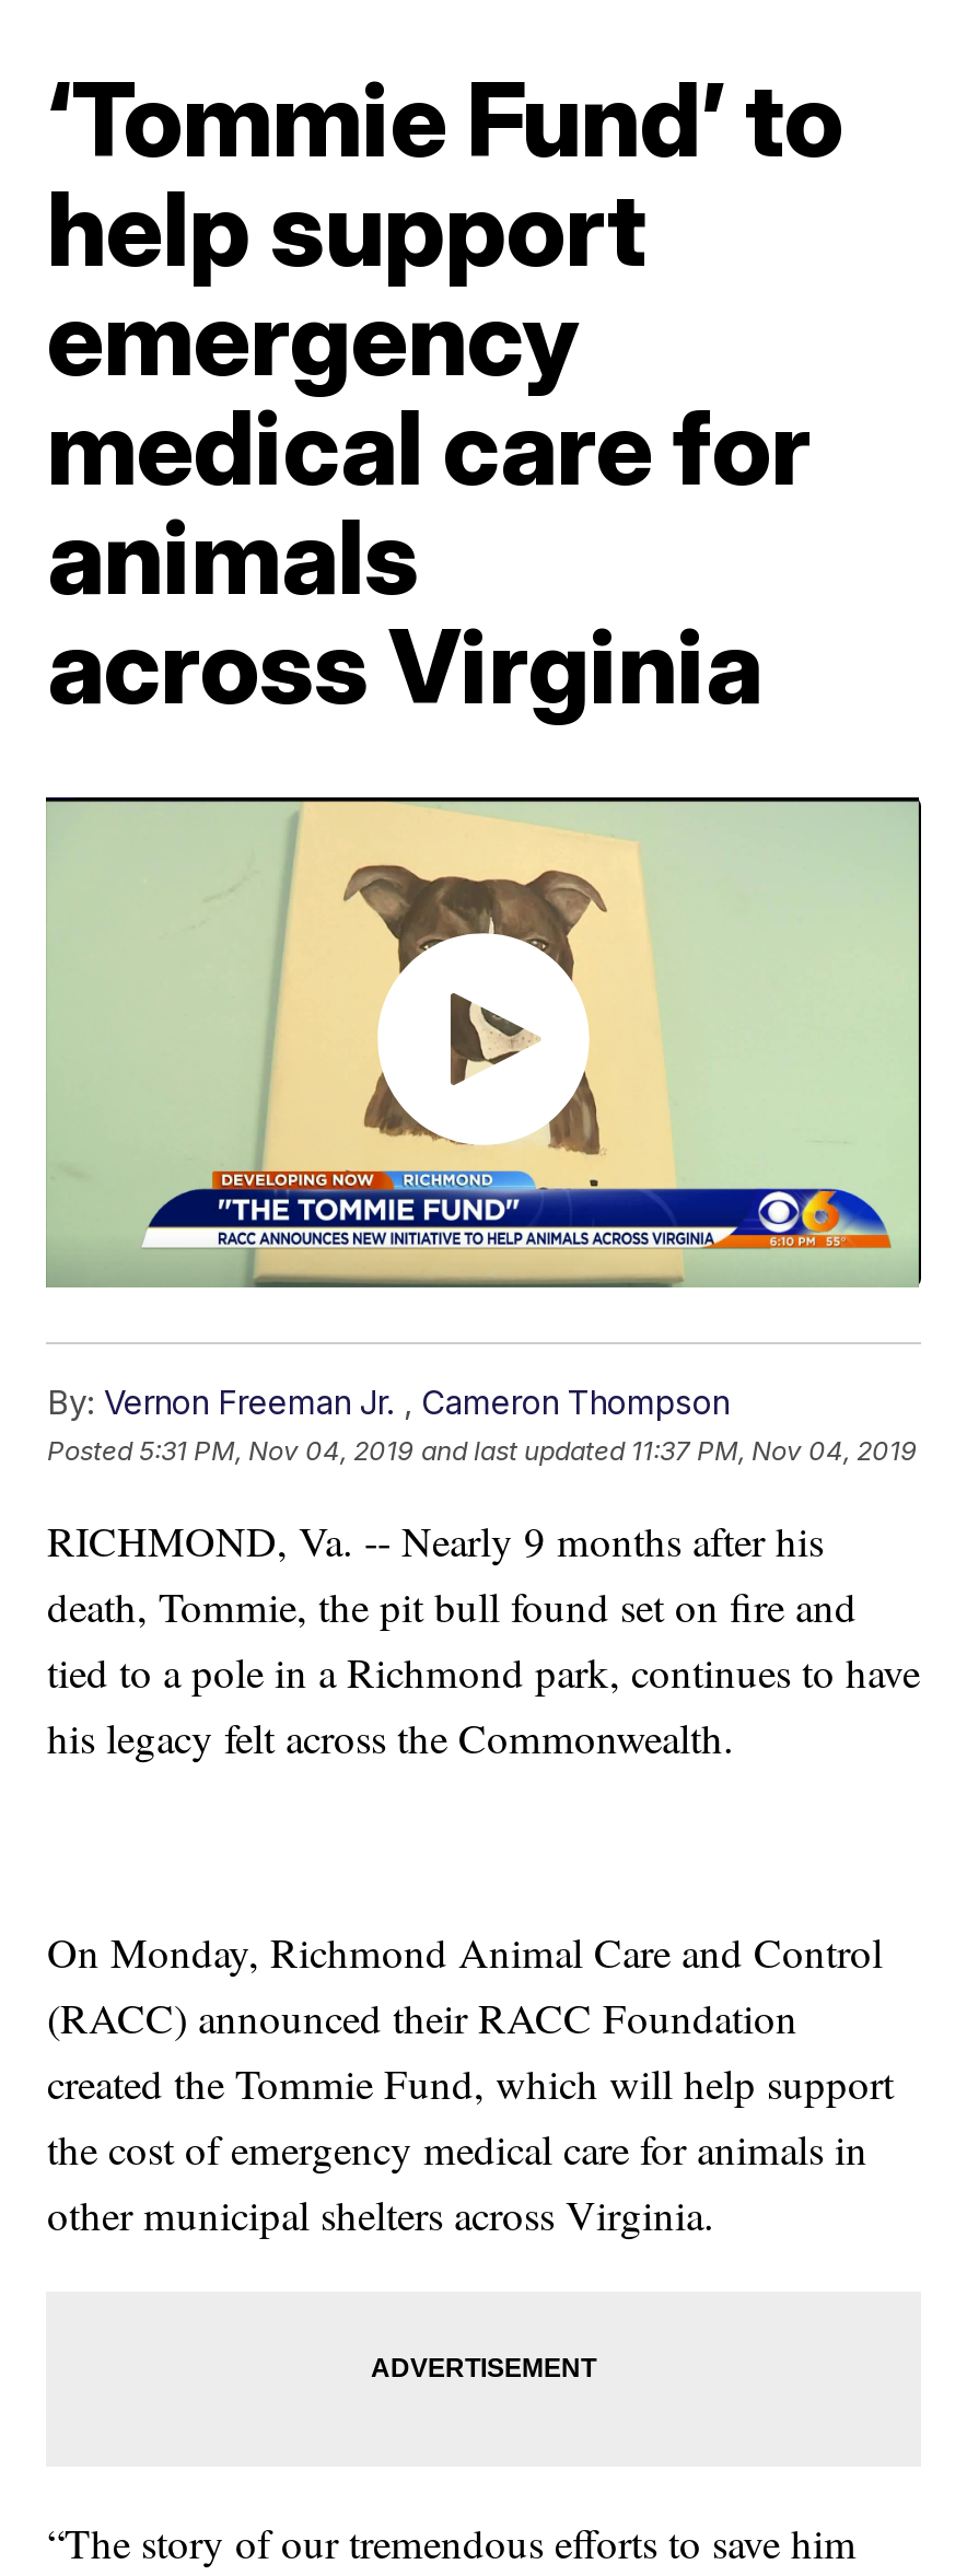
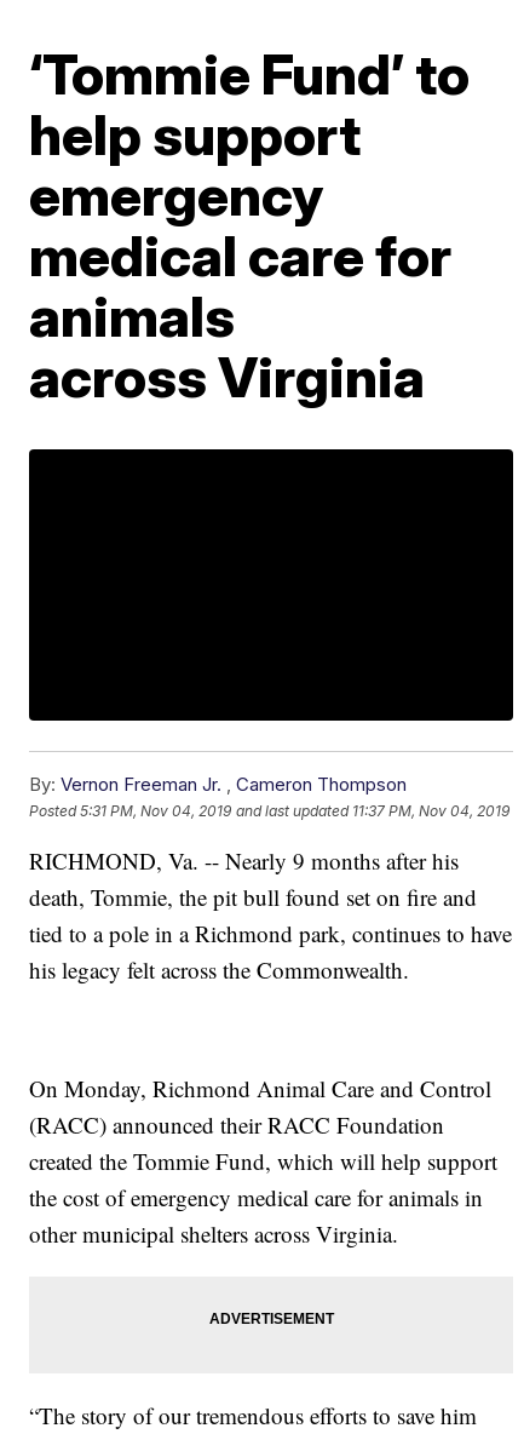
[46,797,921,1290] [image] -> none

